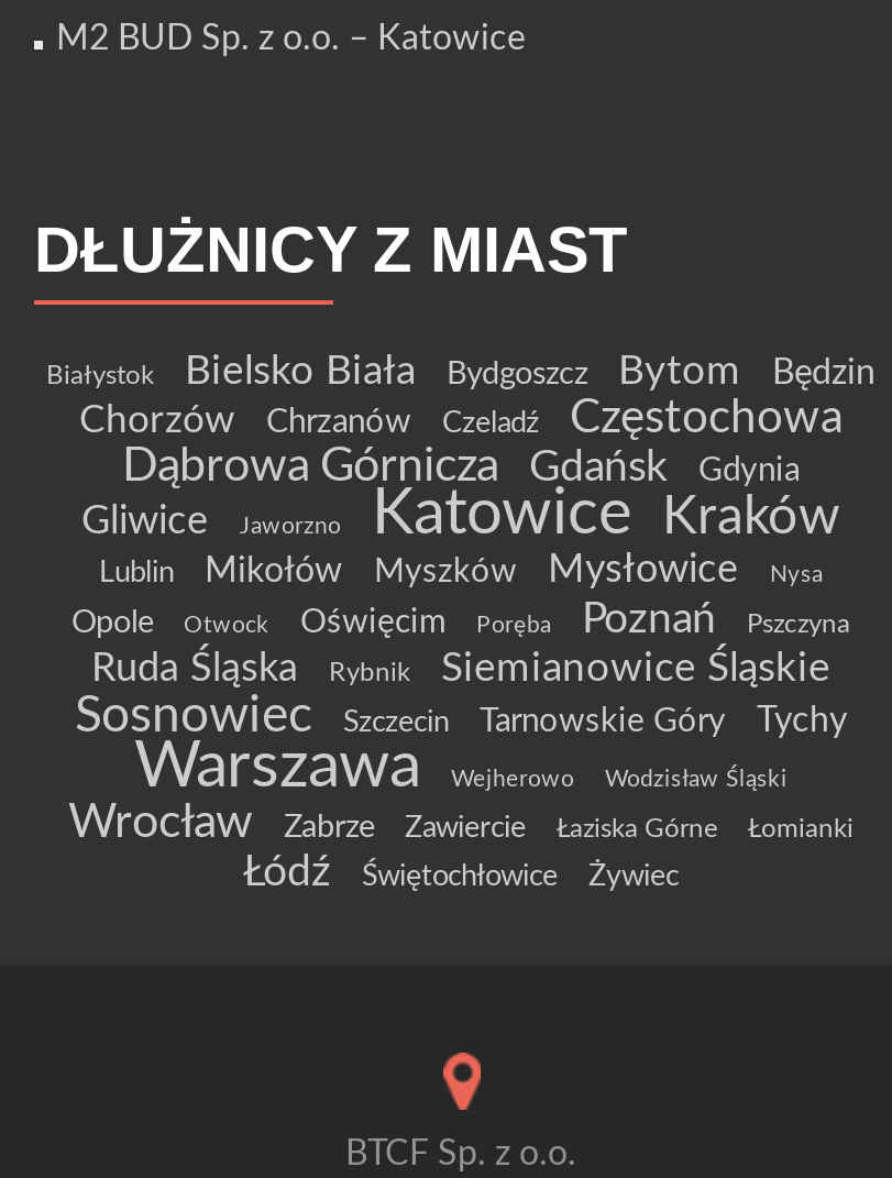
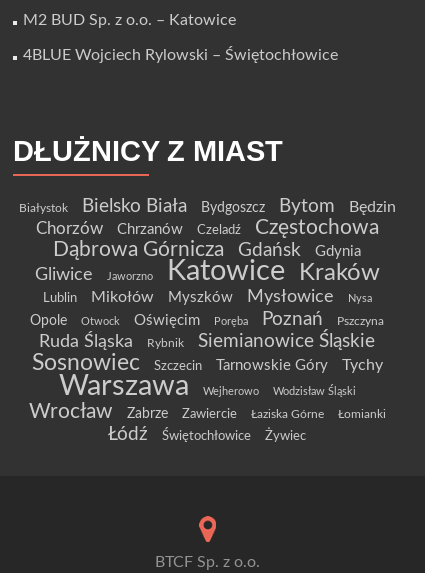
none -> [23,47,338,63] 4BLUE Wojciech Rylowski – Świętochłowice

